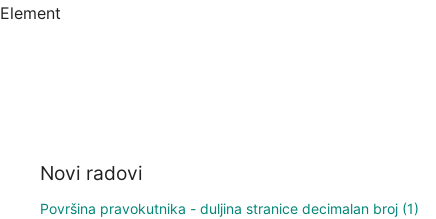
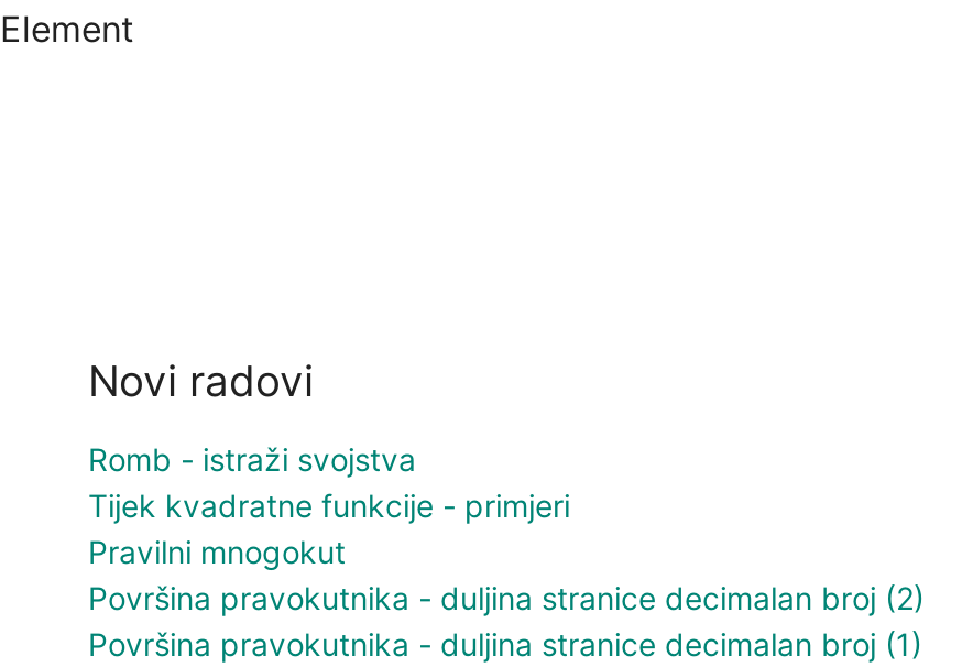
none -> [88,440,925,616] Romb - istraži svojstva | Tijek kvadratne funkcije - primjeri | Pravilni mnogokut | Površina pravokutnika - duljina stranice decimalan broj (2)

